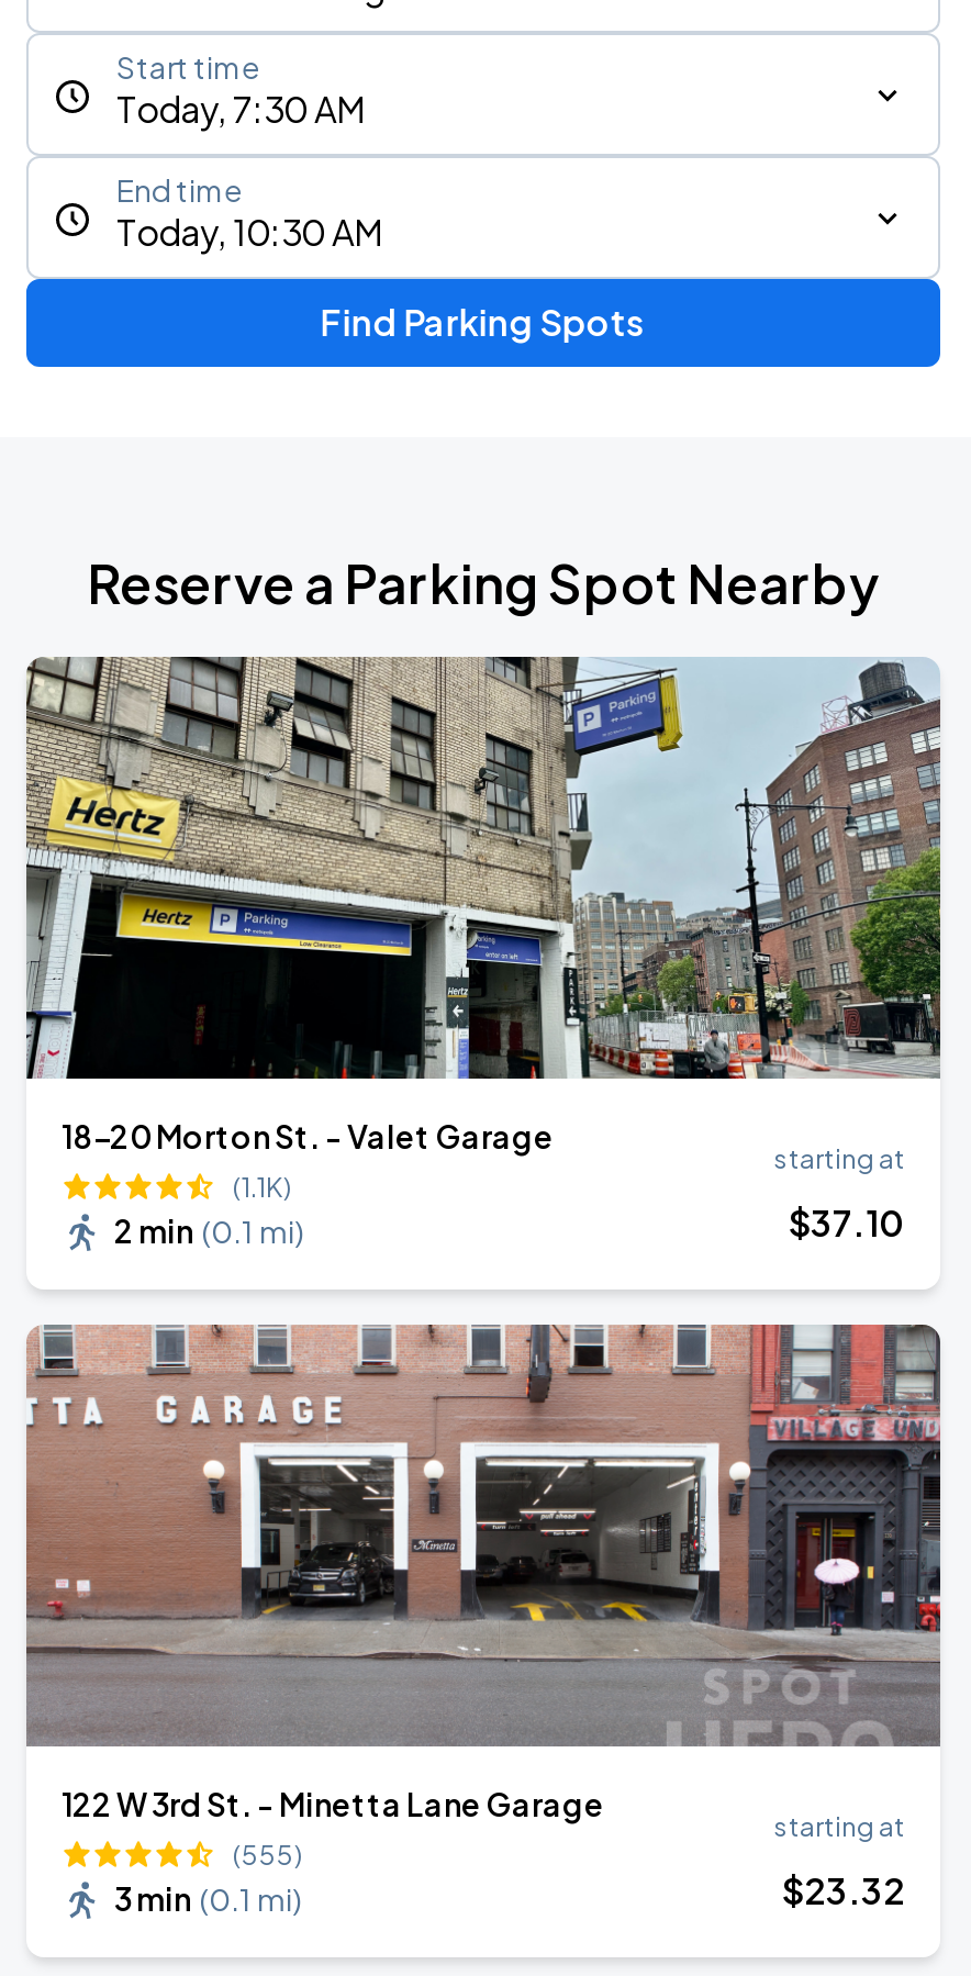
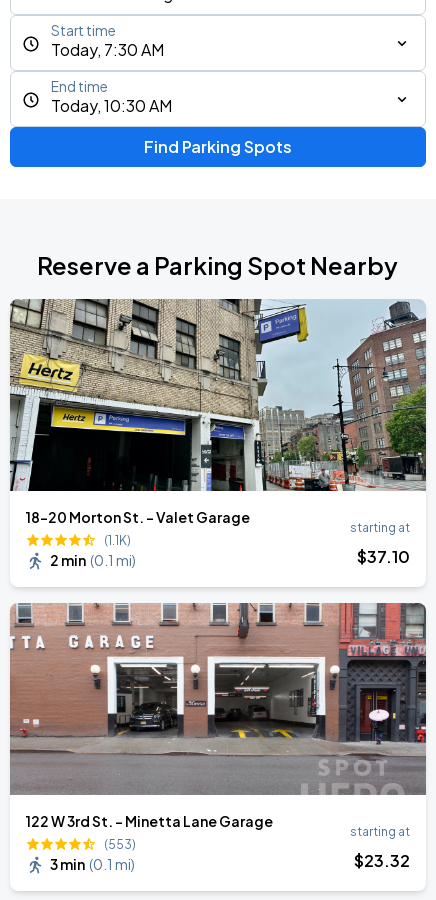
[233,1839,303,1872] (555) -> [104,837,136,852] (553)

